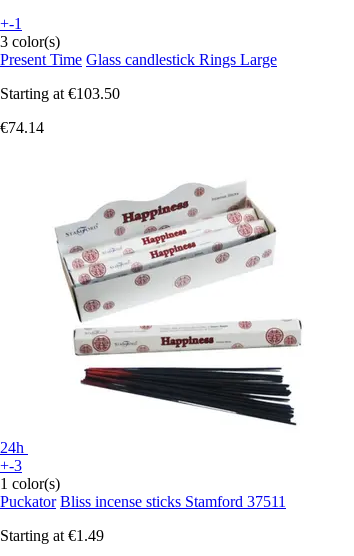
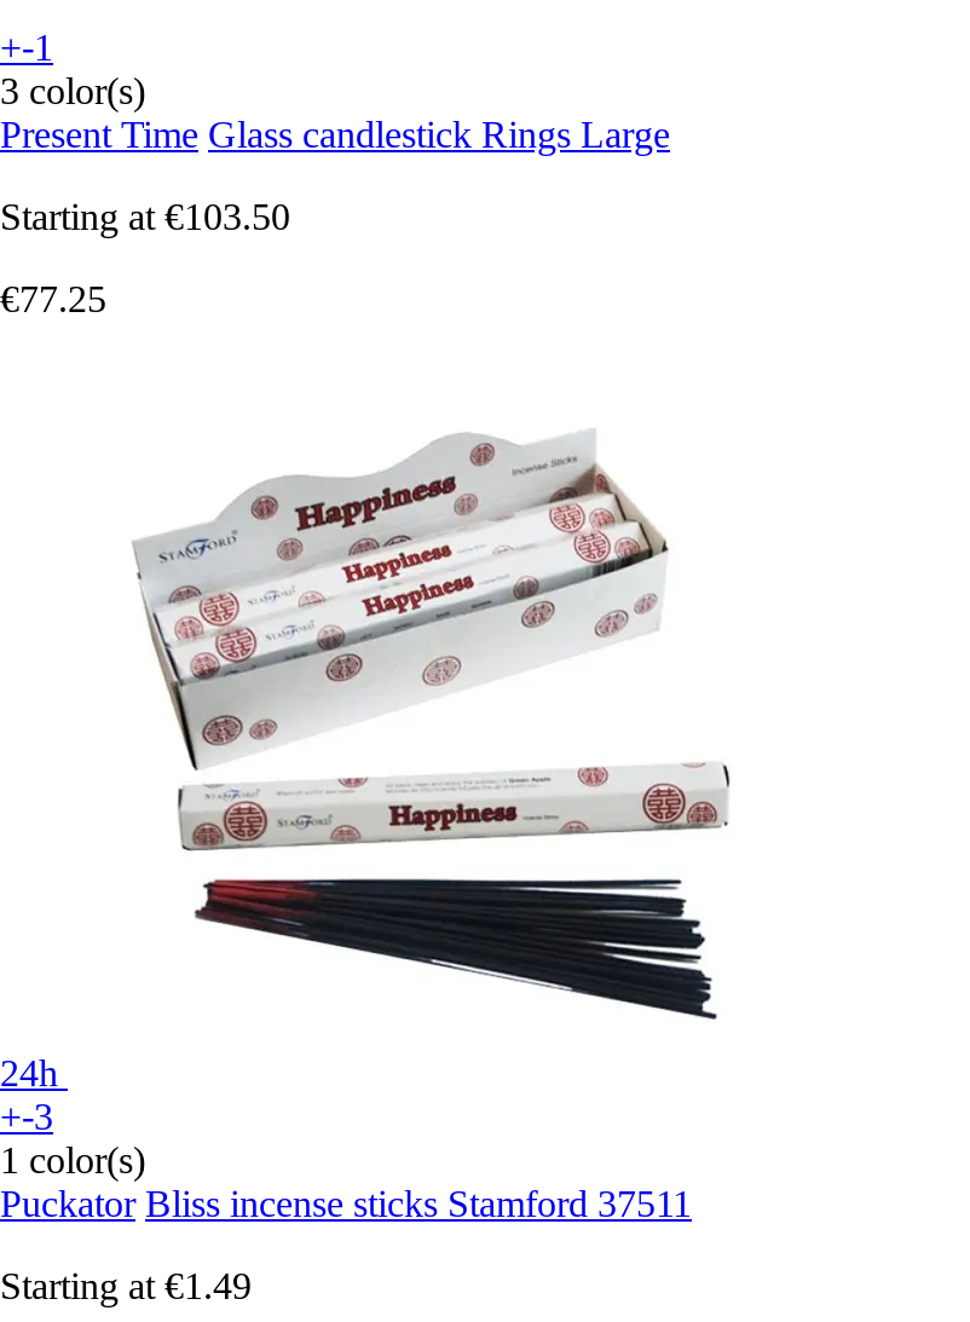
[0,119,44,136] €74.14 -> [0,277,106,318] €77.25

